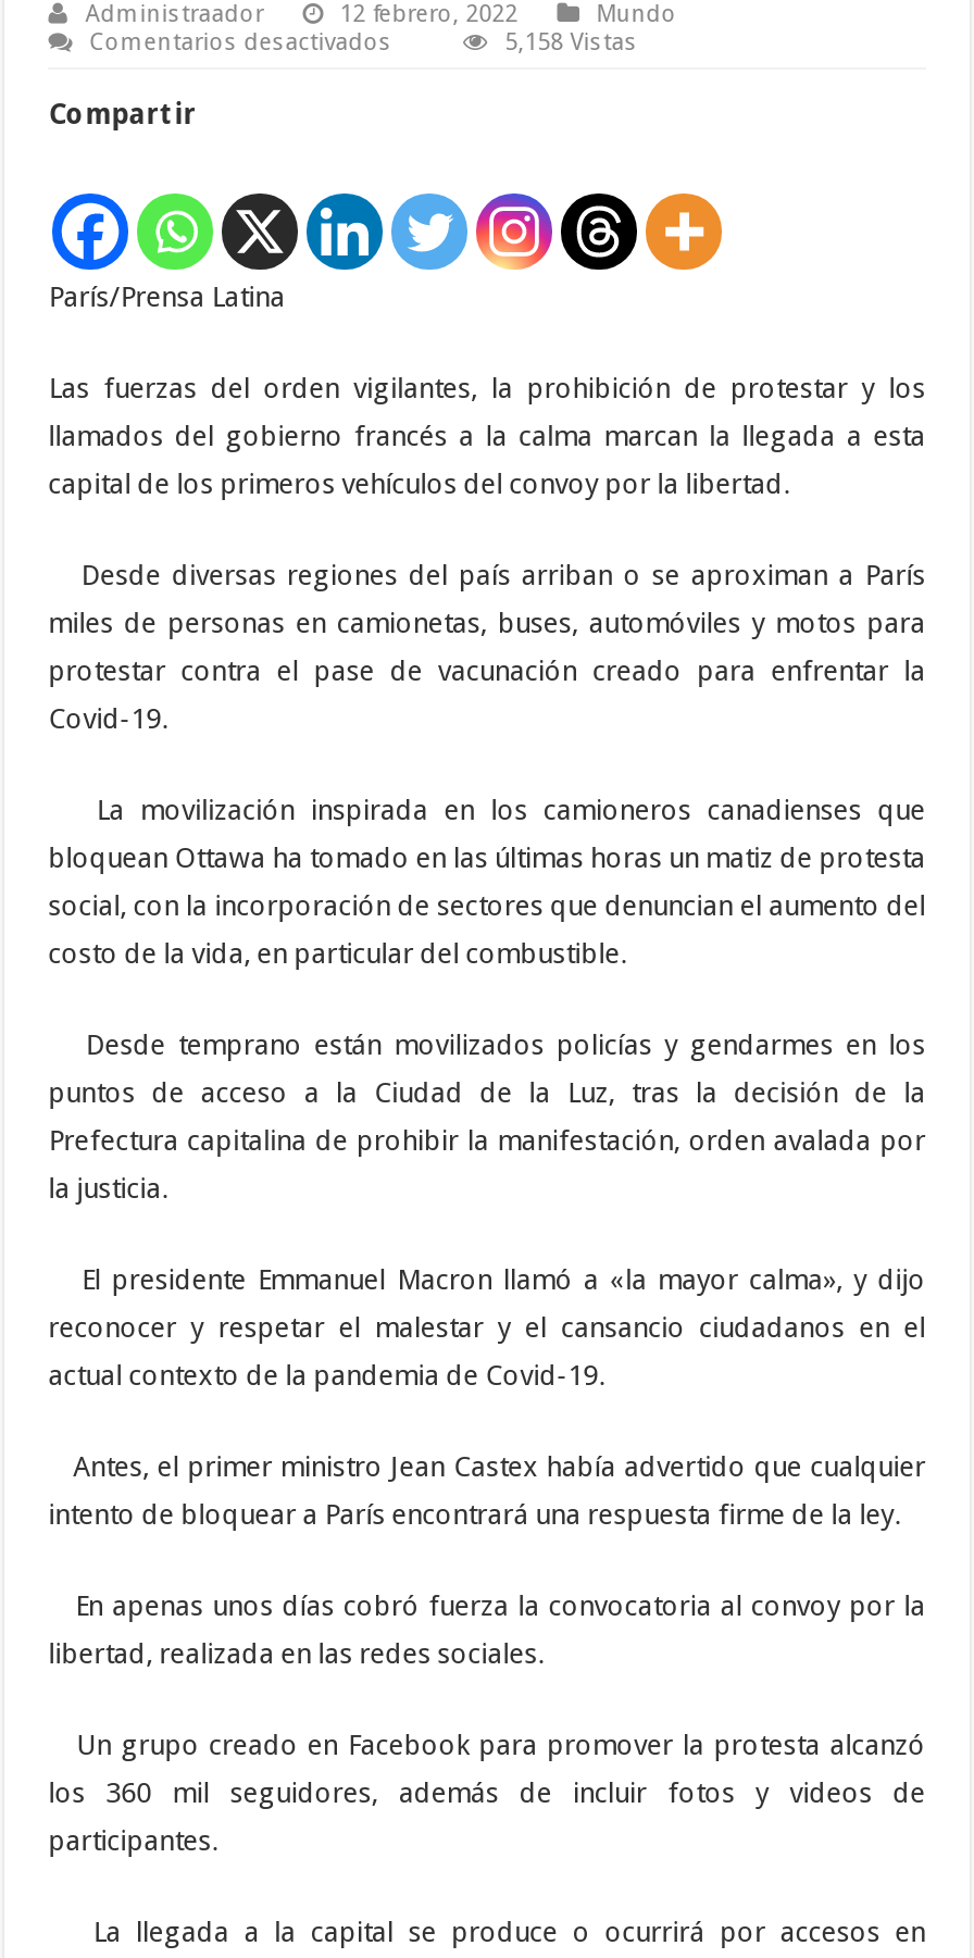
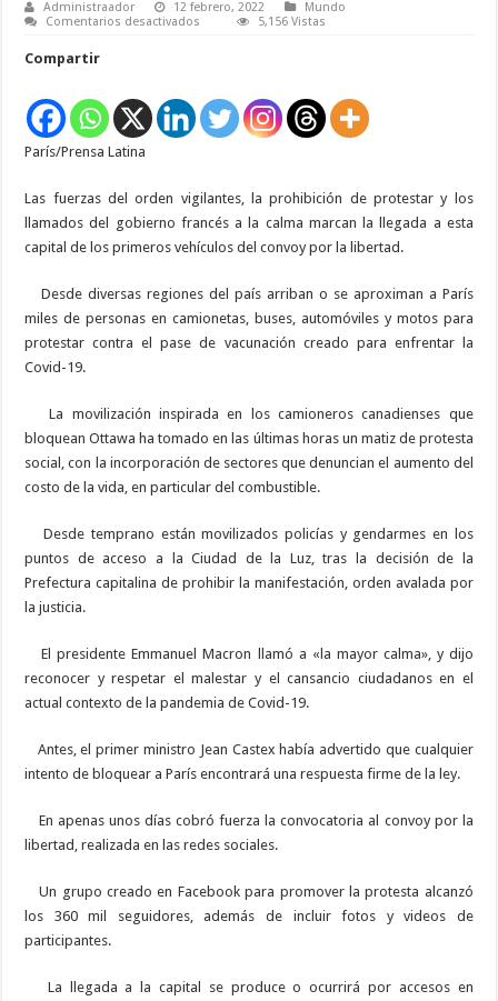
[505,28,637,57] 5,158 Vistas -> [258,15,326,29] 5,156 Vistas

